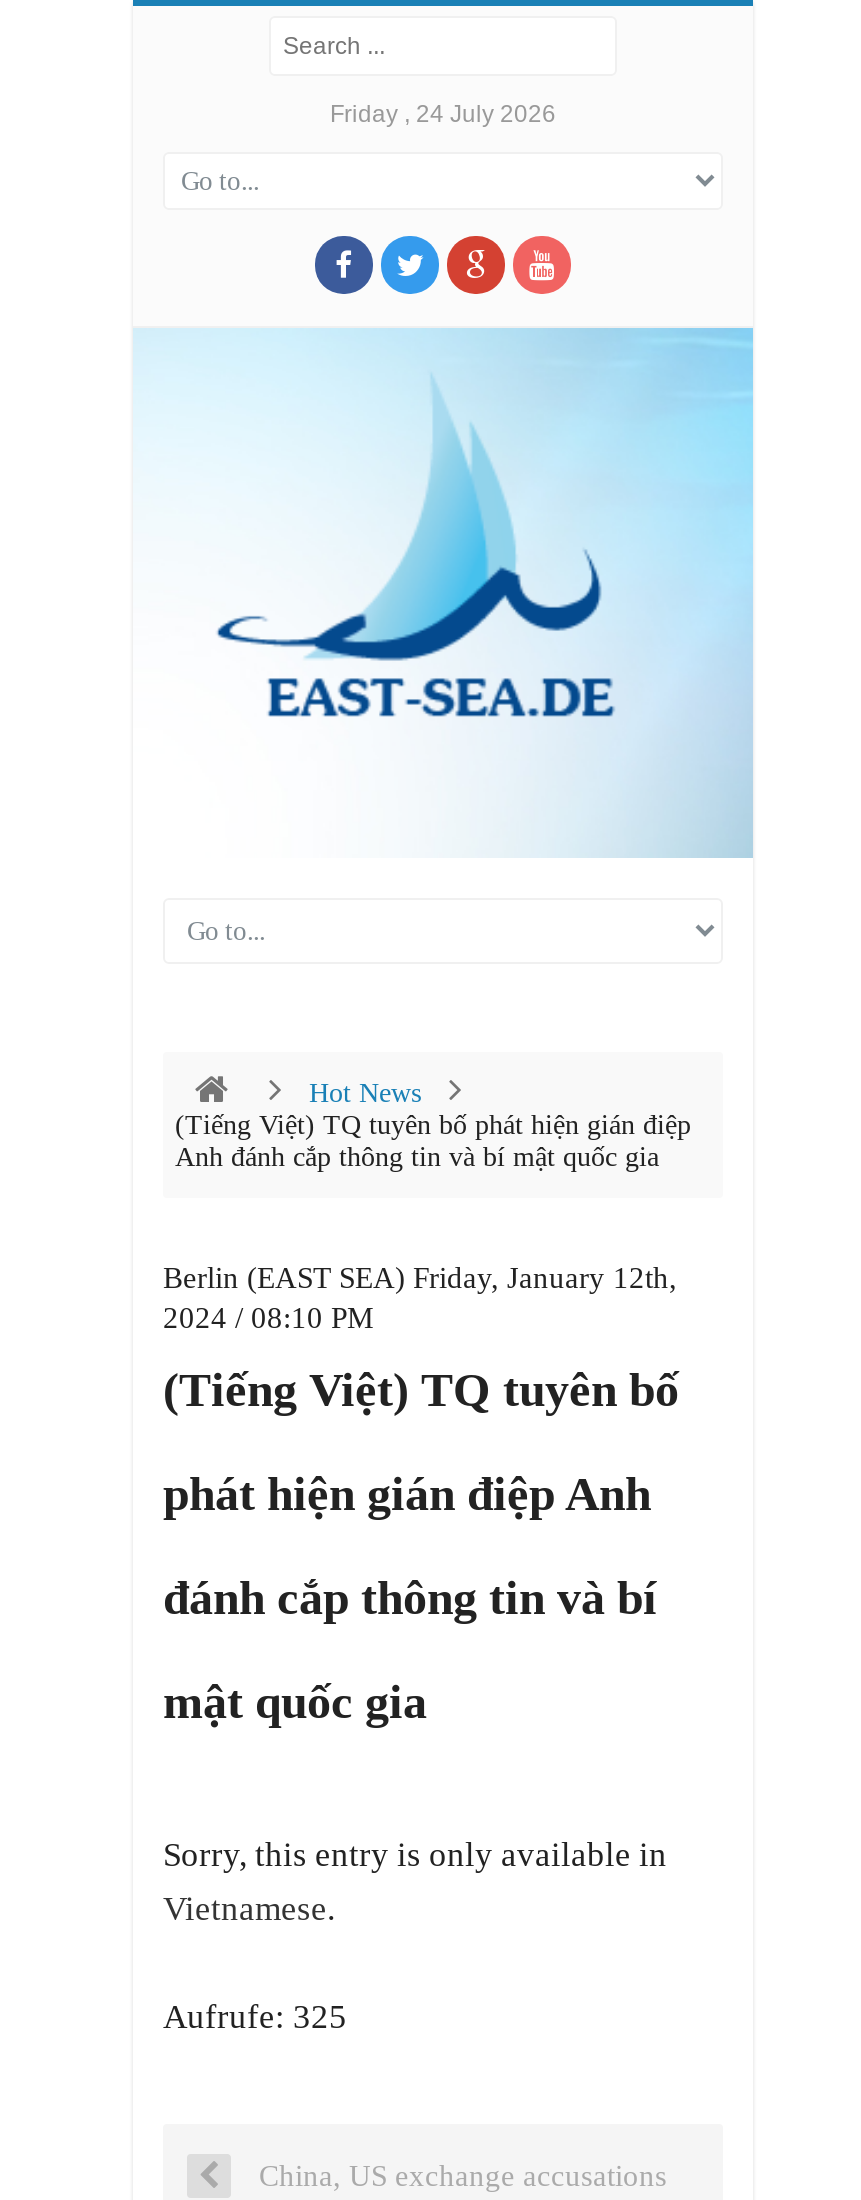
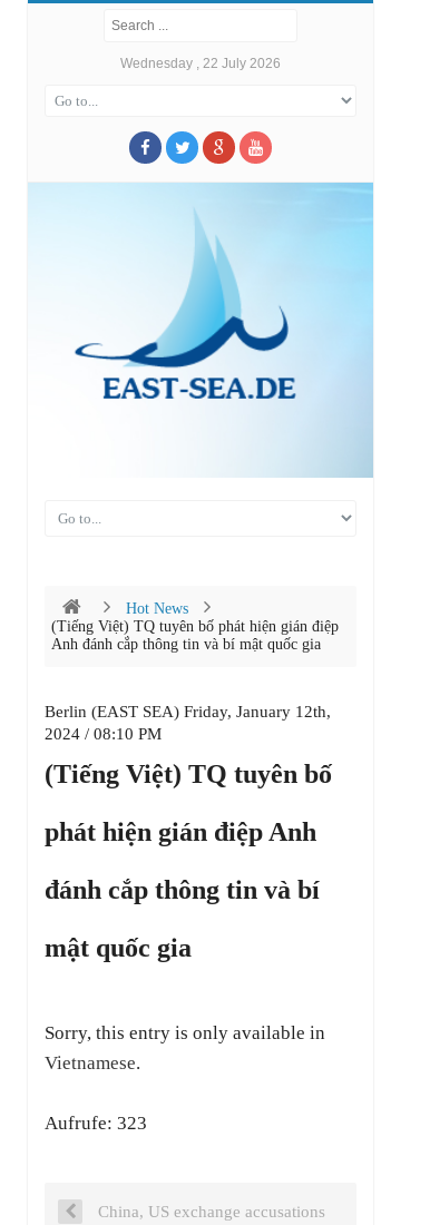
[330,100,556,128] Friday , 24 July 2026 -> [120,56,281,71] Wednesday , 22 July 2026
[163,1998,347,2036] Aufrufe: 325 -> [45,1113,147,1134] Aufrufe: 323

